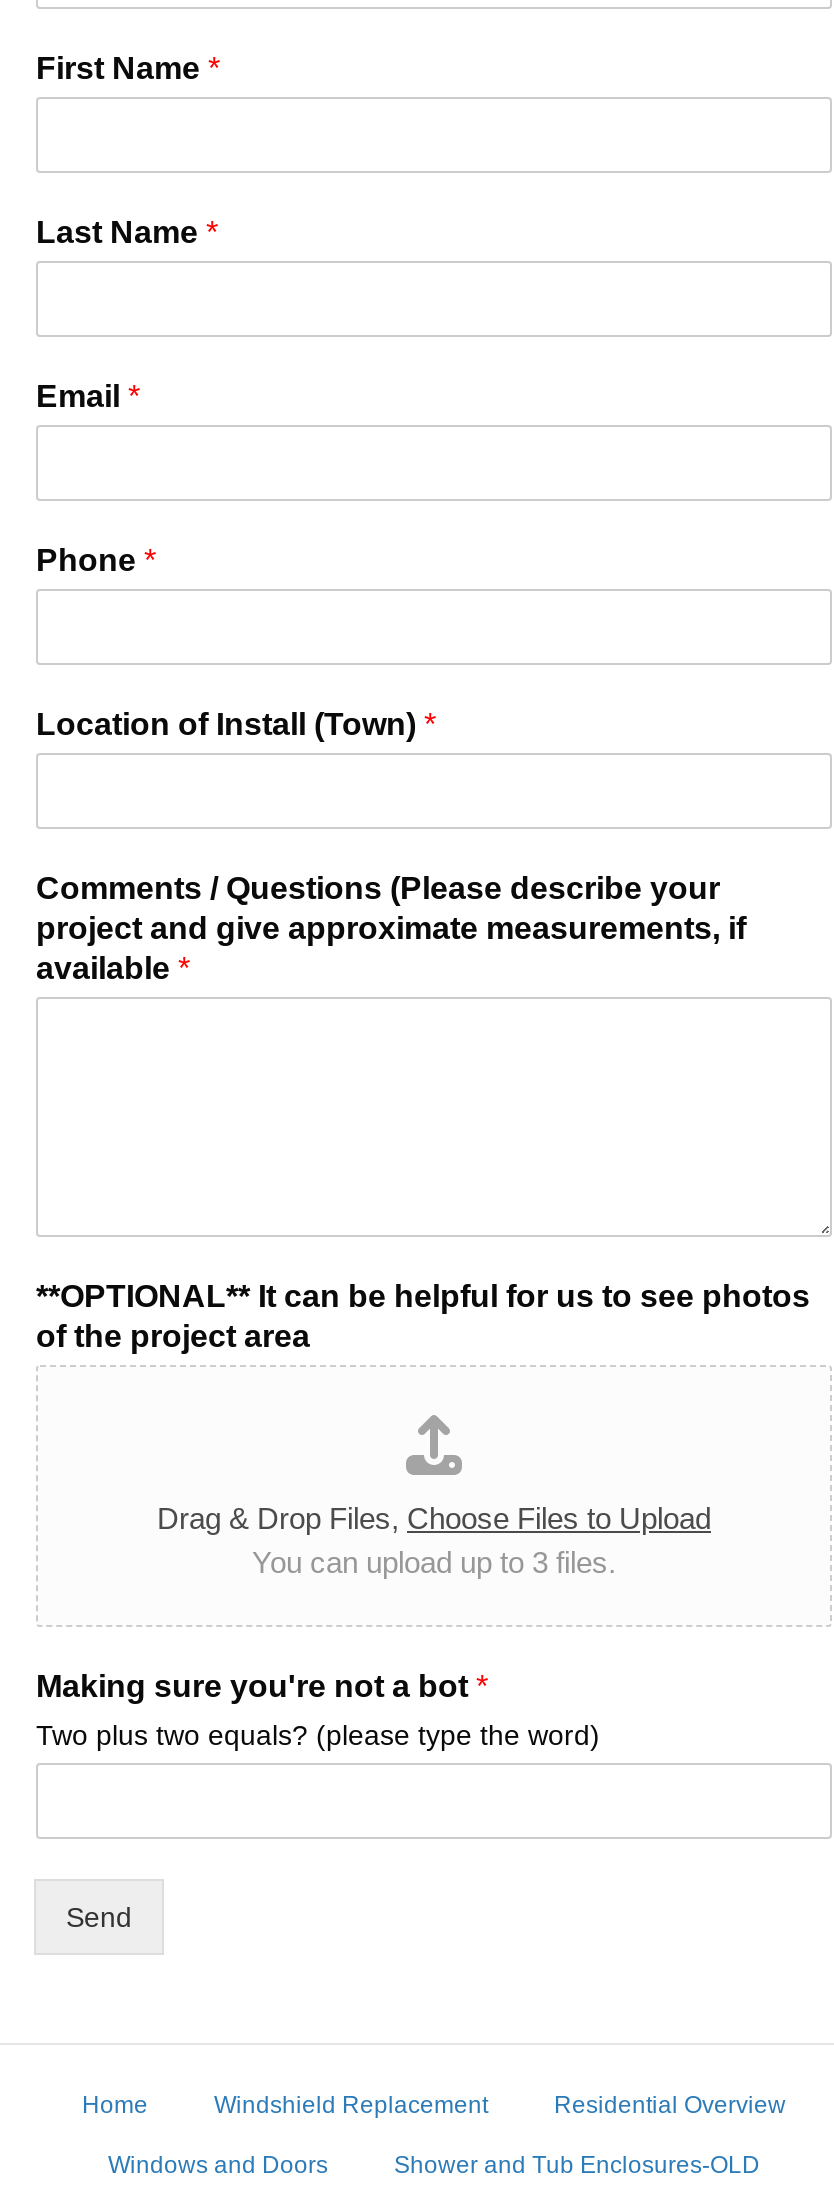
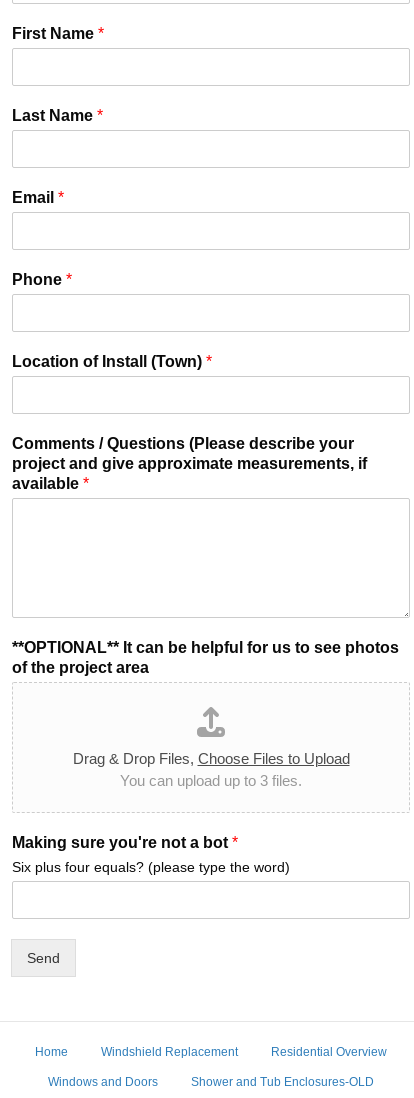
[36,1719,600,1751] Two plus two equals? (please type the word) -> [12,859,290,875] Six plus four equals? (please type the word)

